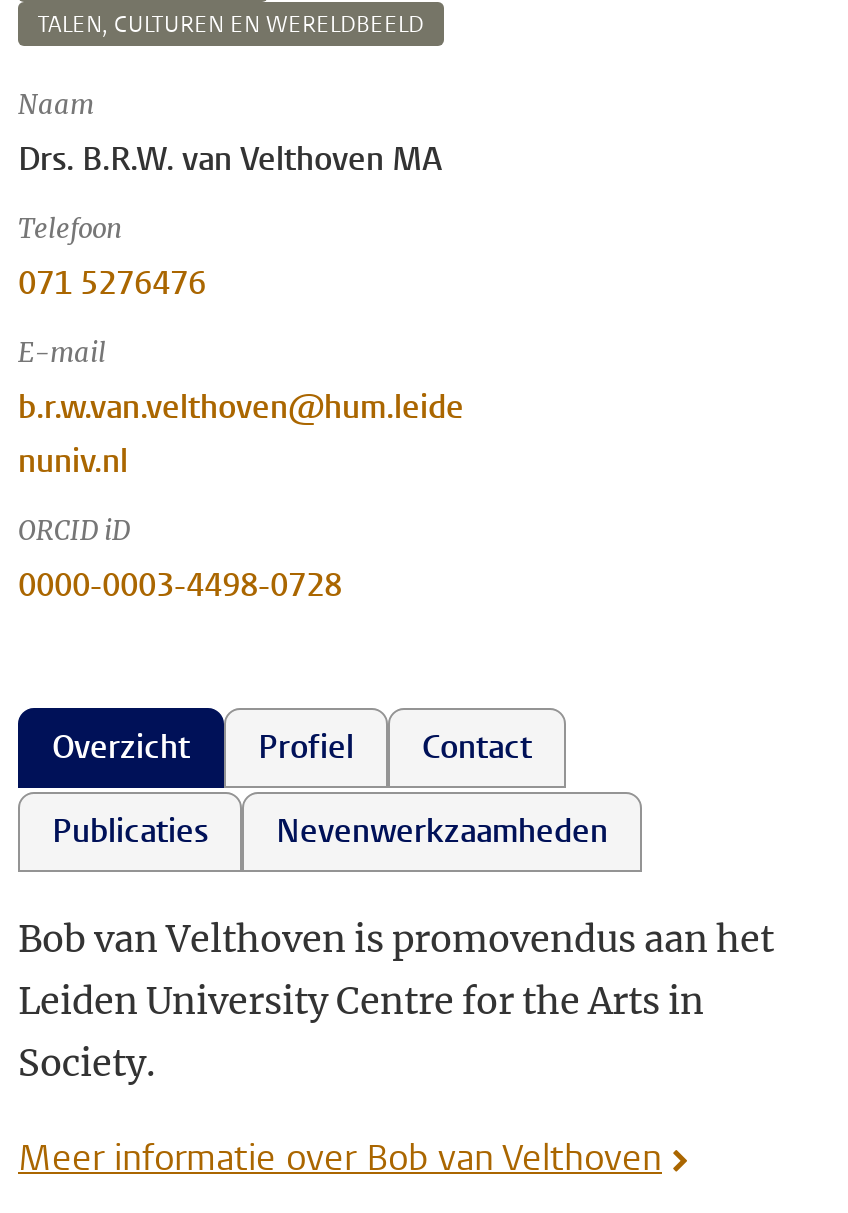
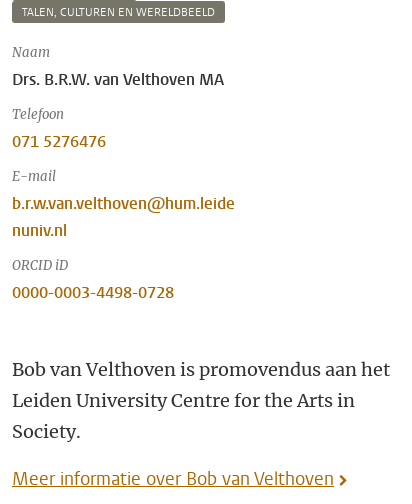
[16,706,642,874] [image] | Overzicht | Profiel | Contact | Publicaties | Nevenwerkzaamheden -> none

